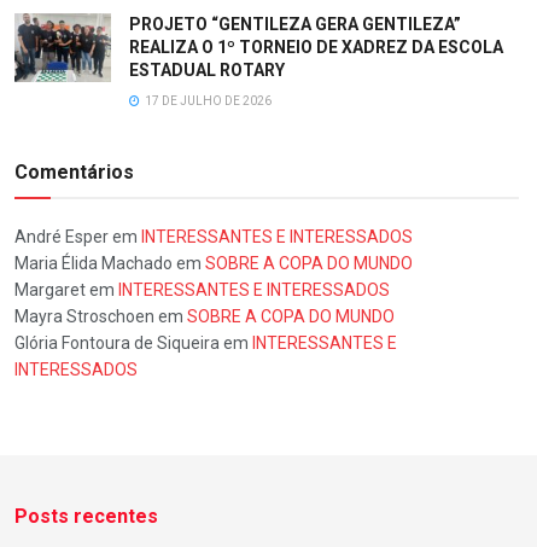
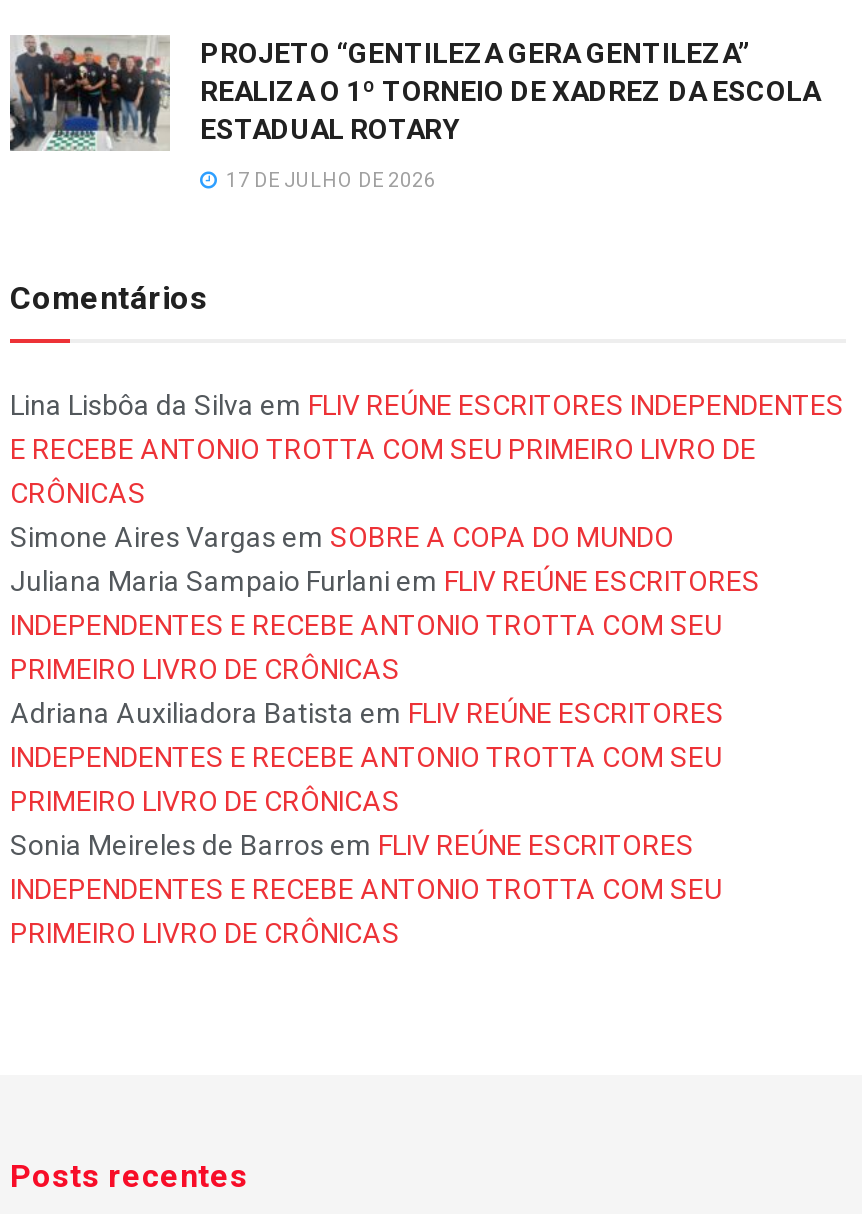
[14,227,413,379] André Esper em INTERESSANTES E INTERESSADOS | Maria Élida Machado em SOBRE A COPA DO MUNDO | Margaret em INTERESSANTES E INTERESSADOS | Mayra Stroschoen em SOBRE A COPA DO MUNDO | Glória Fontoura de Siqueira em INTERESSANTES E | INTERESSADOS -> [10,389,844,949] Lina Lisbôa da Silva em FLIV REÚNE ESCRITORES INDEPENDENTES | E RECEBE ANTONIO TROTTA COM SEU PRIMEIRO LIVRO DE | CRÔNICAS | Simone Aires Vargas em SOBRE A COPA DO MUNDO | Juliana Maria Sampaio Furlani em FLIV REÚNE ESCRITORES | INDEPENDENTES E RECEBE ANTONIO TROTTA COM SEU | PRIMEIRO LIVRO DE CRÔNICAS | Adriana Auxiliadora Batista em FLIV REÚNE ESCRITORES | INDEPENDENTES E RECEBE ANTONIO TROTTA COM SEU | PRIMEIRO LIVRO DE CRÔNICAS | Sonia Meireles de Barros em FLIV REÚNE ESCRITORES | INDEPENDENTES E RECEBE ANTONIO TROTTA COM SEU | PRIMEIRO LIVRO DE CRÔNICAS

